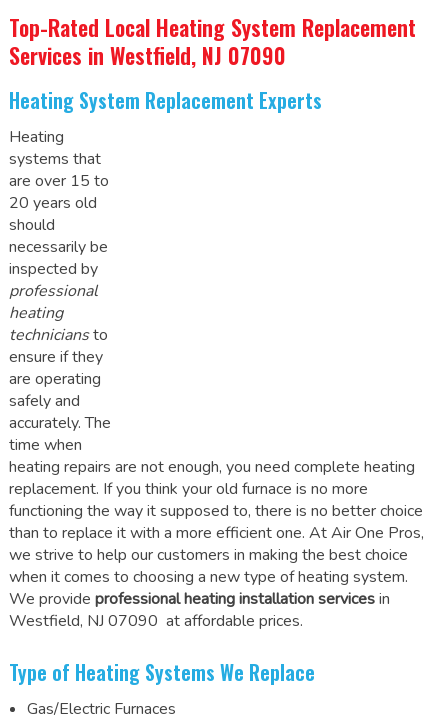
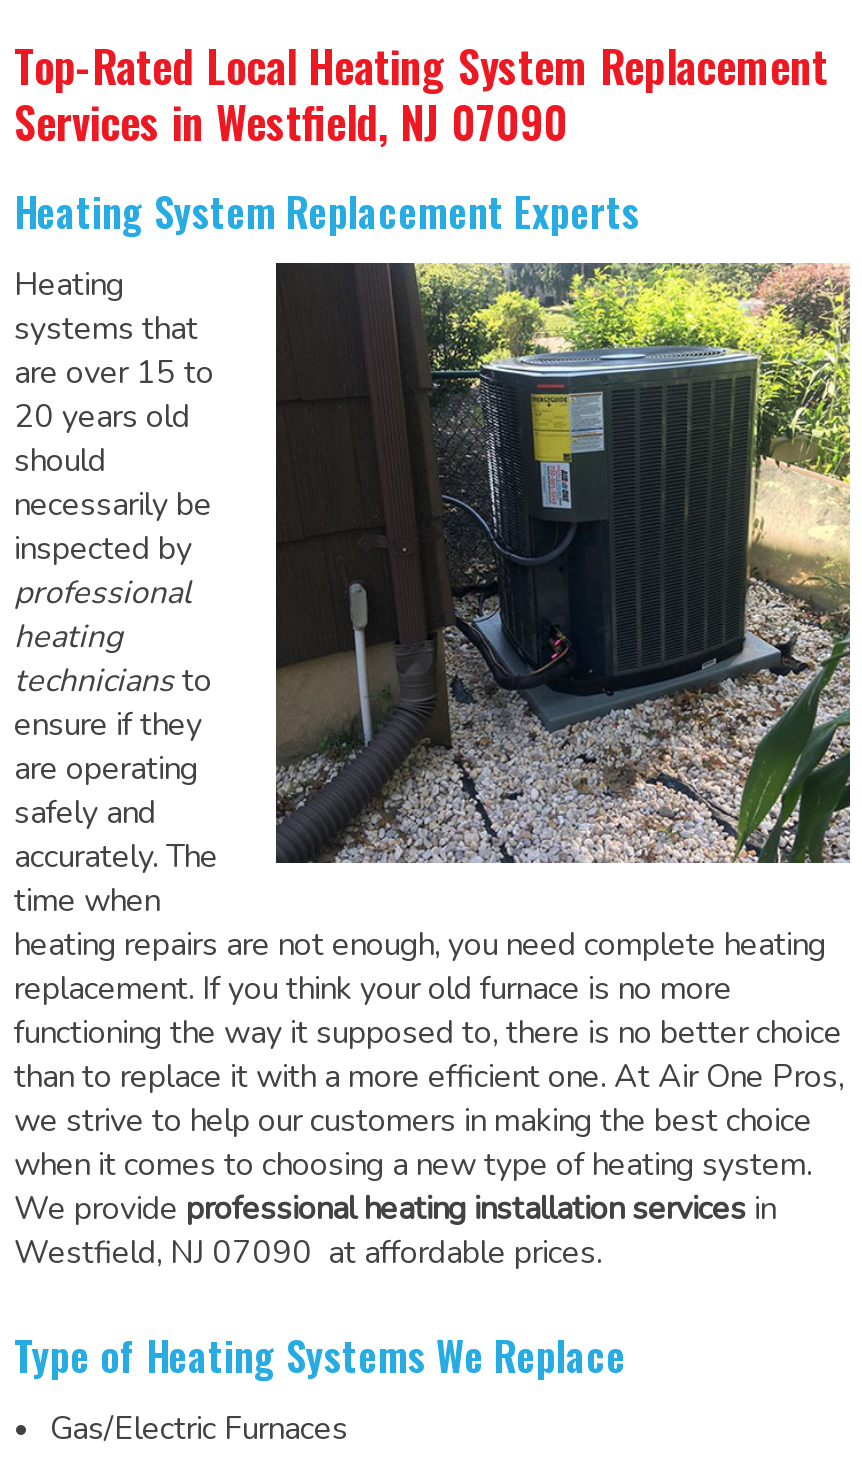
none -> [274,261,852,865] [image]

